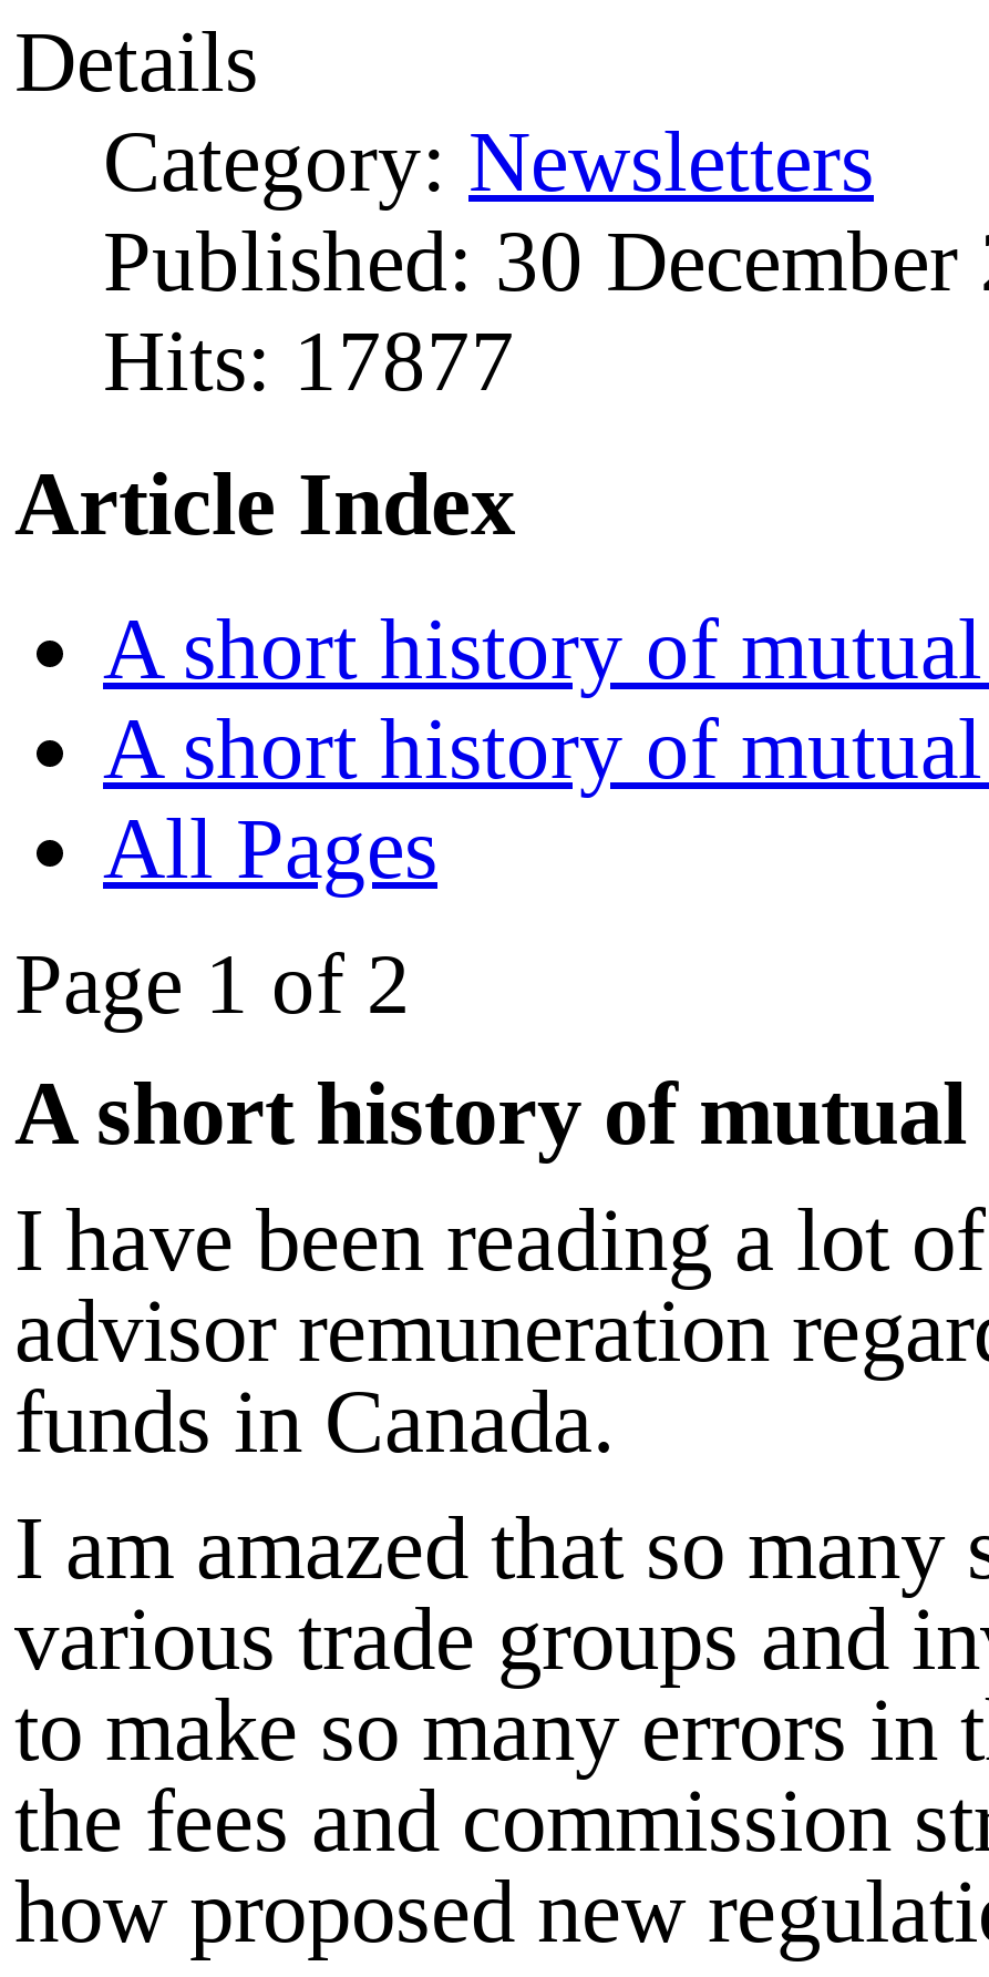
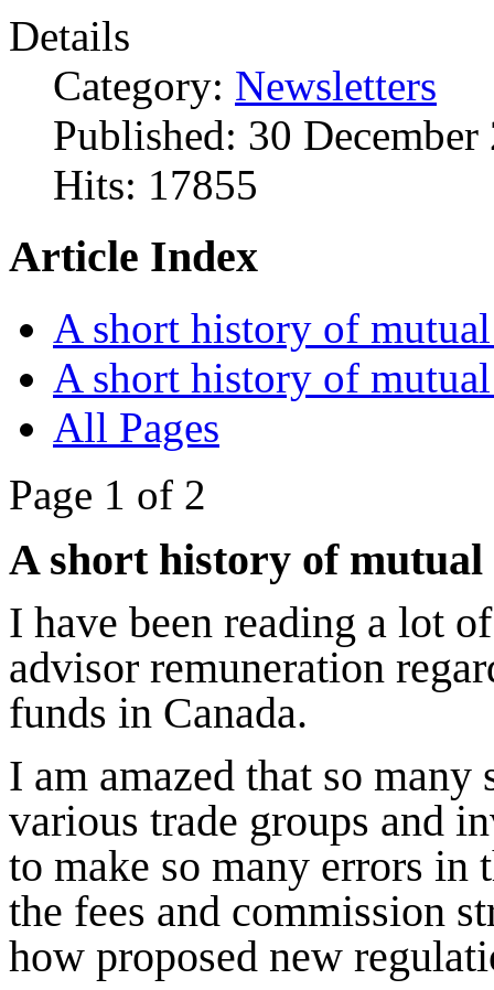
[103,313,515,408] Hits: 17877 -> [53,161,258,209] Hits: 17855

